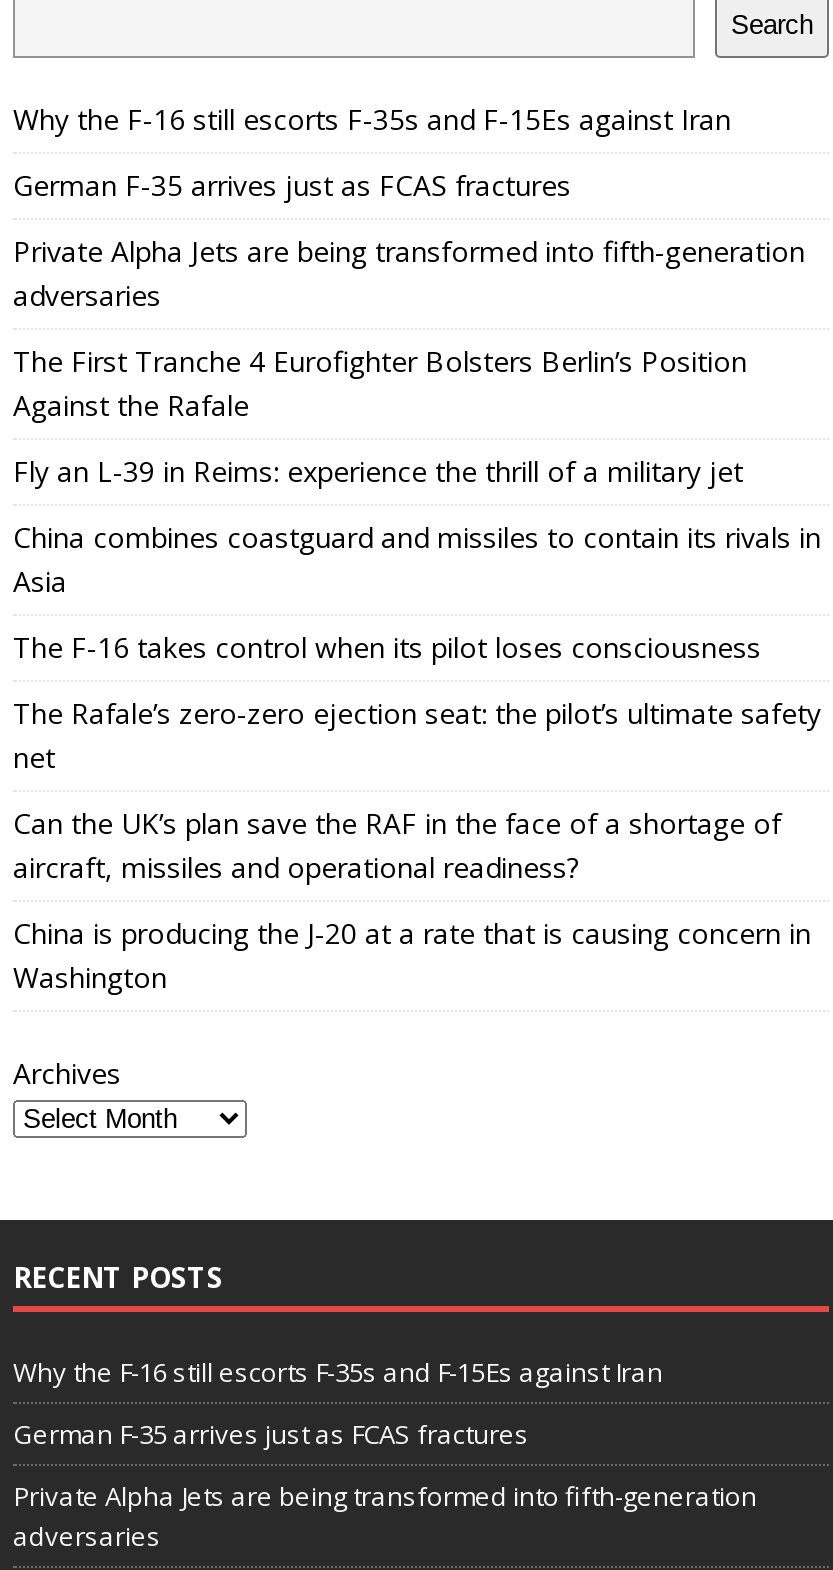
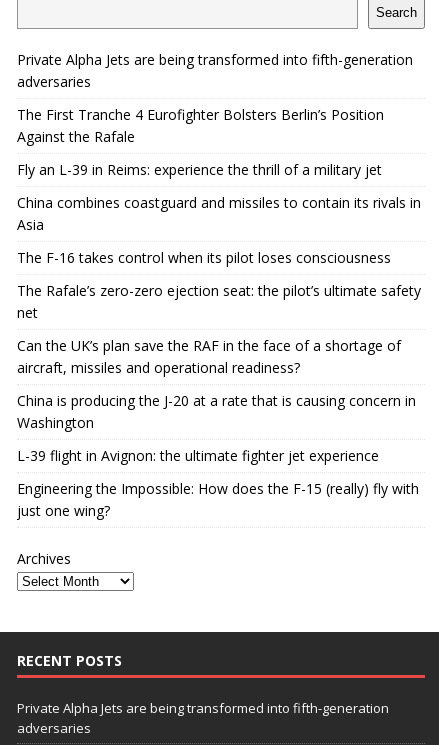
[13,100,731,204] Why the F-16 still escorts F-35s and F-15Es against Iran | German F-35 arrives just as FCAS fractures -> none
moved [13,232,821,996] -> [17,50,421,432]: Private Alpha Jets are being transformed into fifth-generation | adversaries | The First Tranche 4 Eurofighter Bolsters Berlin’s Position | ... | China is producing the J-20 at a rate that is causing concern in | Washington
none -> [17,446,419,520] L-39 flight in Avignon: the ultimate fighter jet experience | Engineering the Impossible: How does the F-15 (really) fly with | just one wing?
moved [13,1054,223,1296] -> [17,549,122,670]: Archives | RECENT POSTS
[13,1354,663,1452] Why the F-16 still escorts F-35s and F-15Es against Iran | German F-35 arrives just as FCAS fractures -> none

